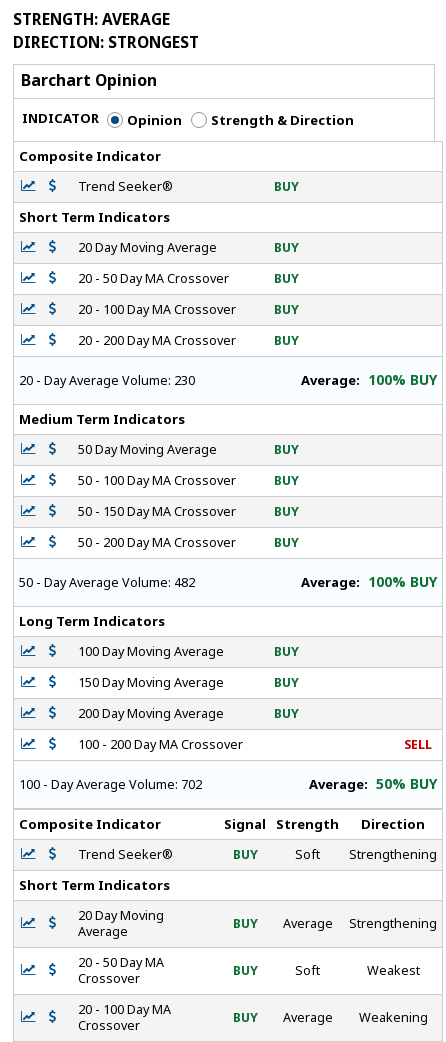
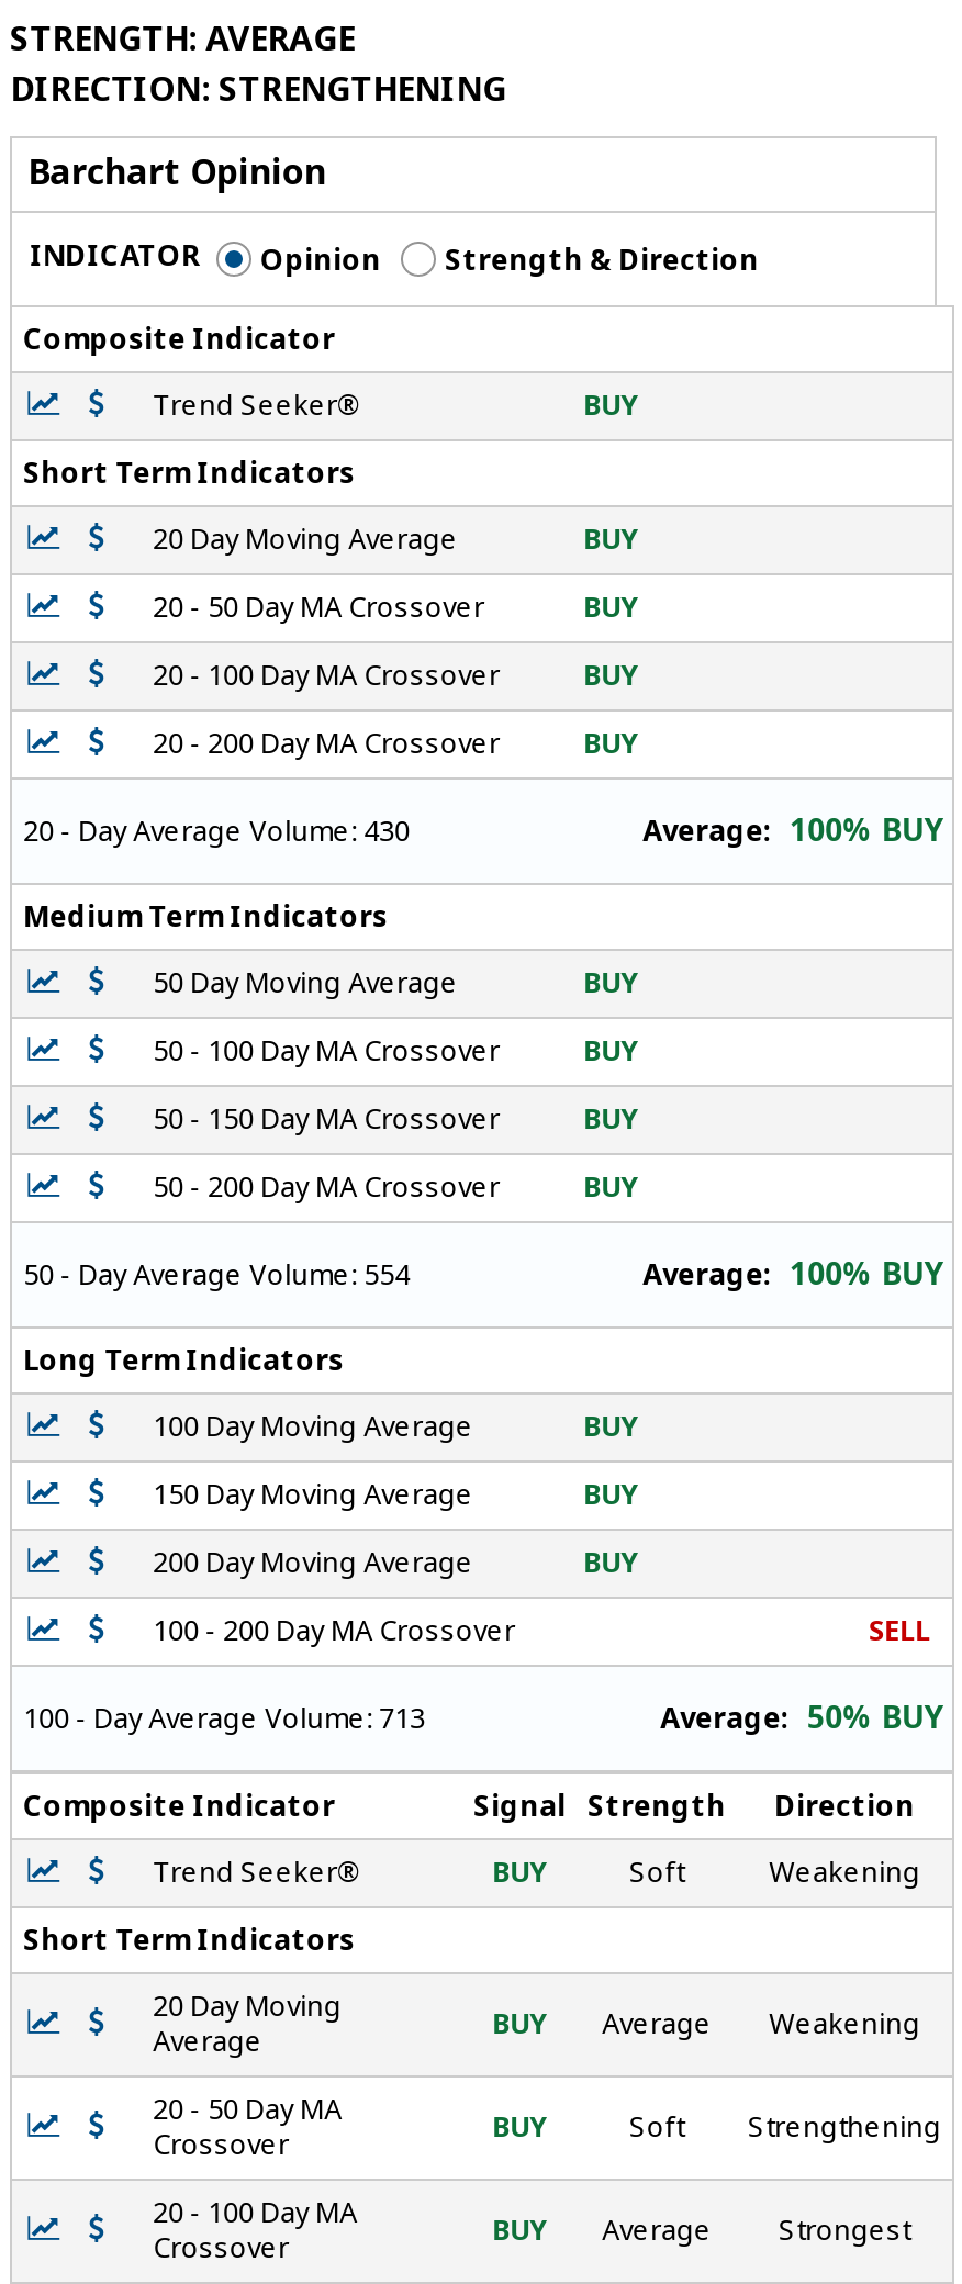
[13,31,199,52] DIRECTION: STRONGEST -> [10,65,506,111] DIRECTION: STRENGTHENING
[19,372,195,389] 20 - Day Average Volume: 230 -> [23,813,410,851] 20 - Day Average Volume: 430
[19,574,195,591] 50 - Day Average Volume: 482 -> [23,1257,410,1294] 50 - Day Average Volume: 554
[19,776,202,793] 100 - Day Average Volume: 702 -> [23,1700,425,1738] 100 - Day Average Volume: 713
[349,846,437,863] Strengthening -> [769,1854,920,1892] Weakening
[349,915,437,932] Strengthening -> [769,2006,920,2043] Weakening
[367,962,420,979] Weakest -> [748,2109,941,2146] Strengthening
[359,1009,428,1026] Weakening -> [779,2212,911,2250] Strongest

